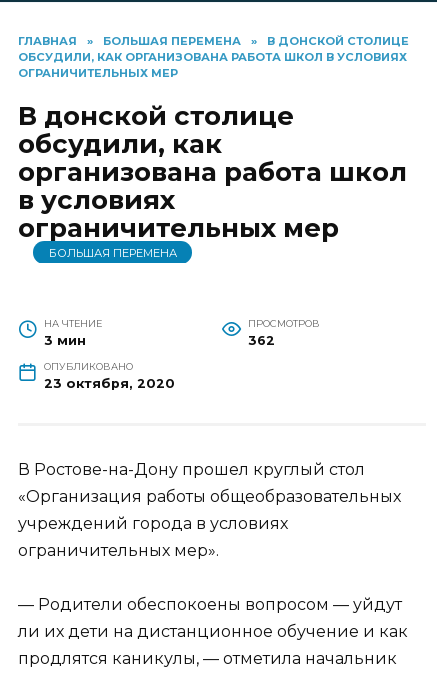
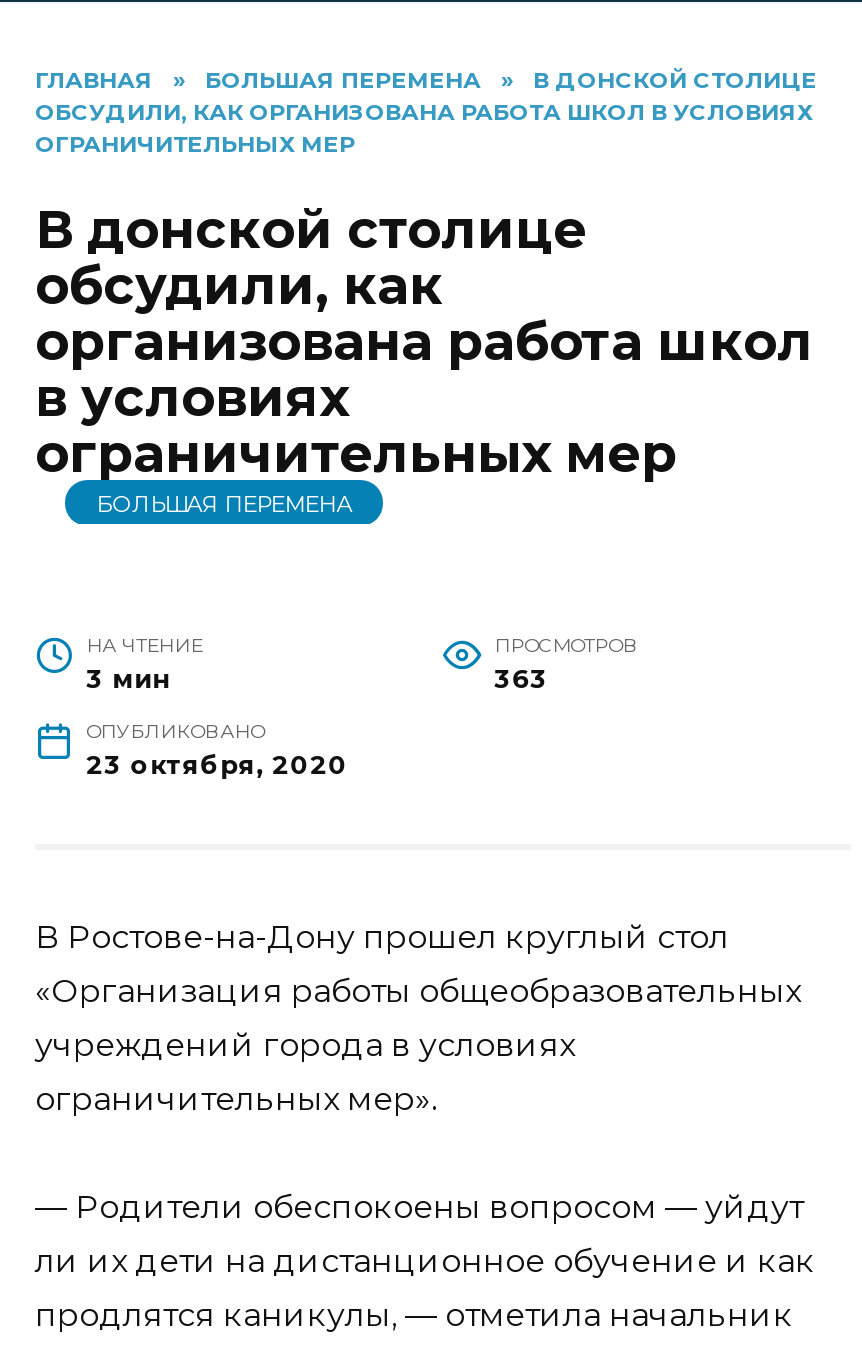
[248,333,275,348] 362 -> [494,664,548,694] 363

